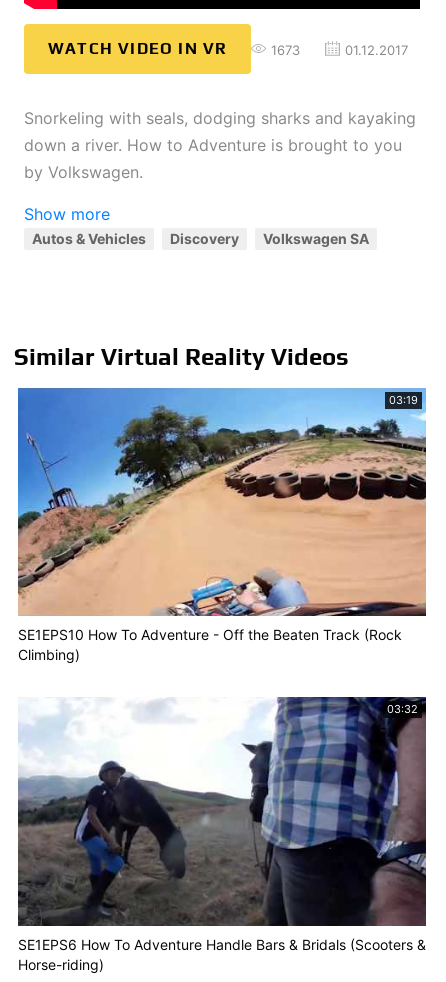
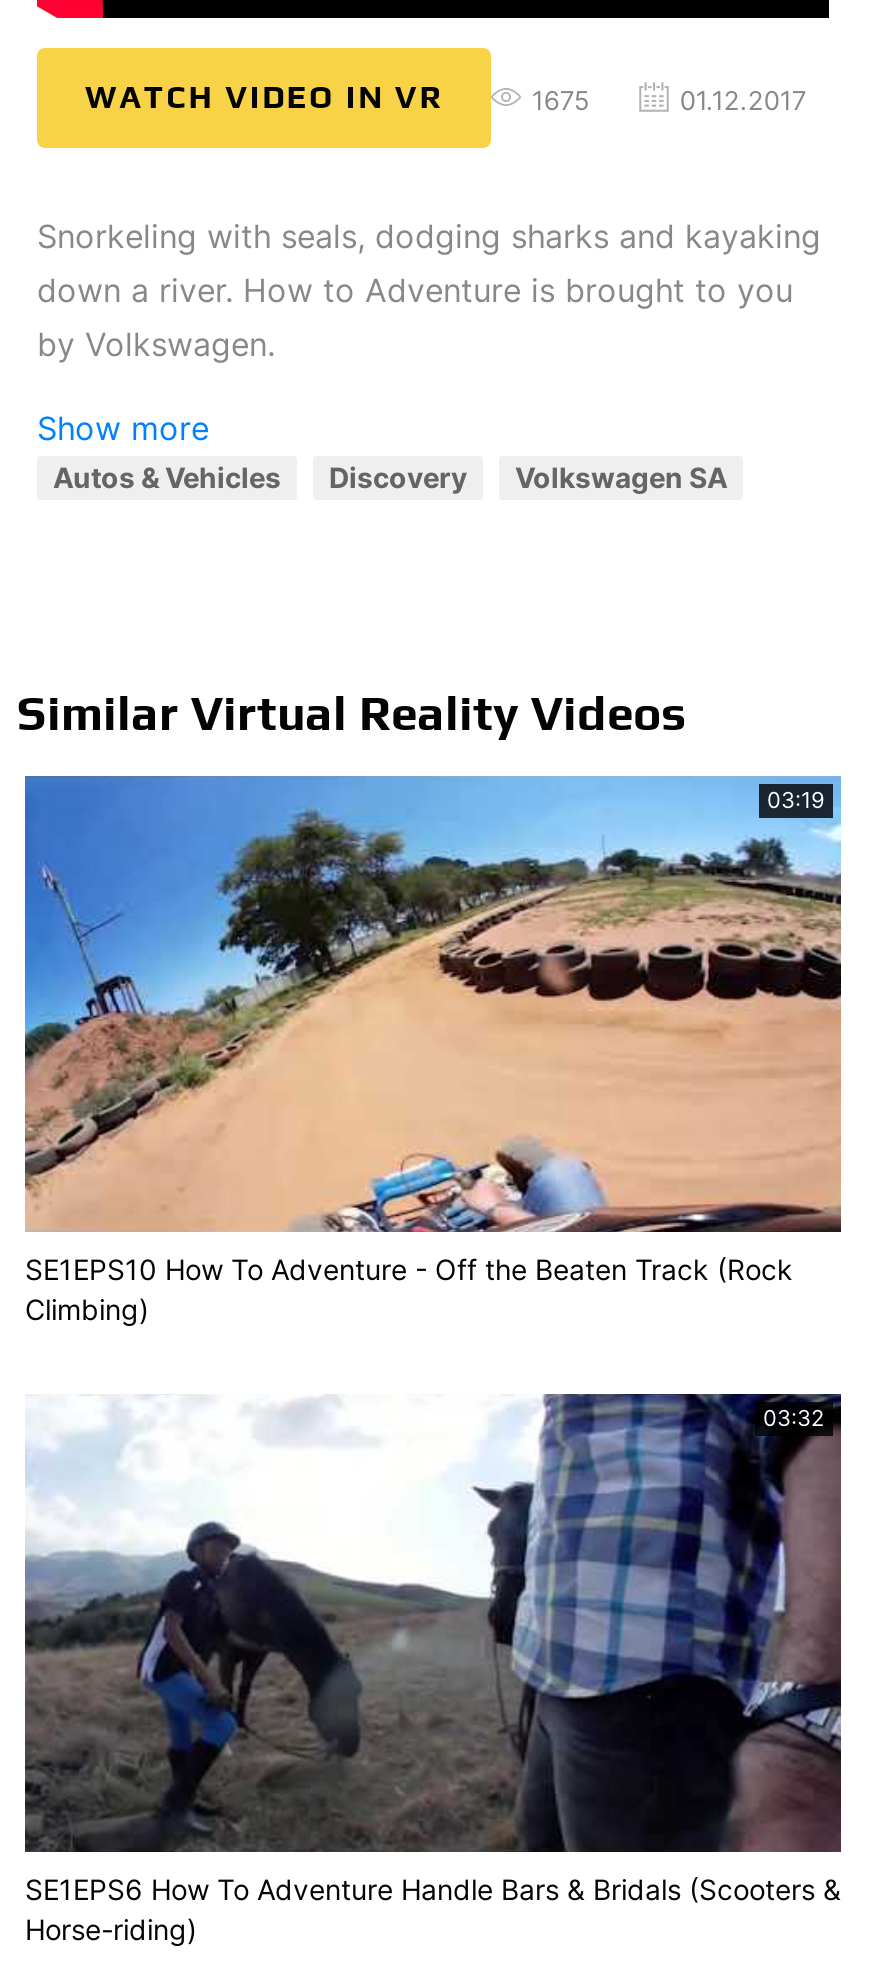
[271,42,300,58] 1673 -> [532,84,590,116] 1675

